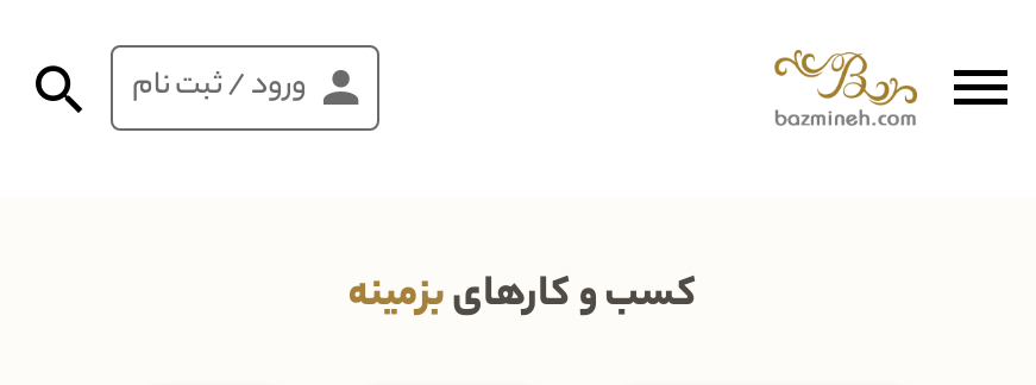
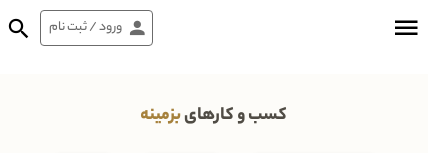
[772,48,919,128] [image] -> none

